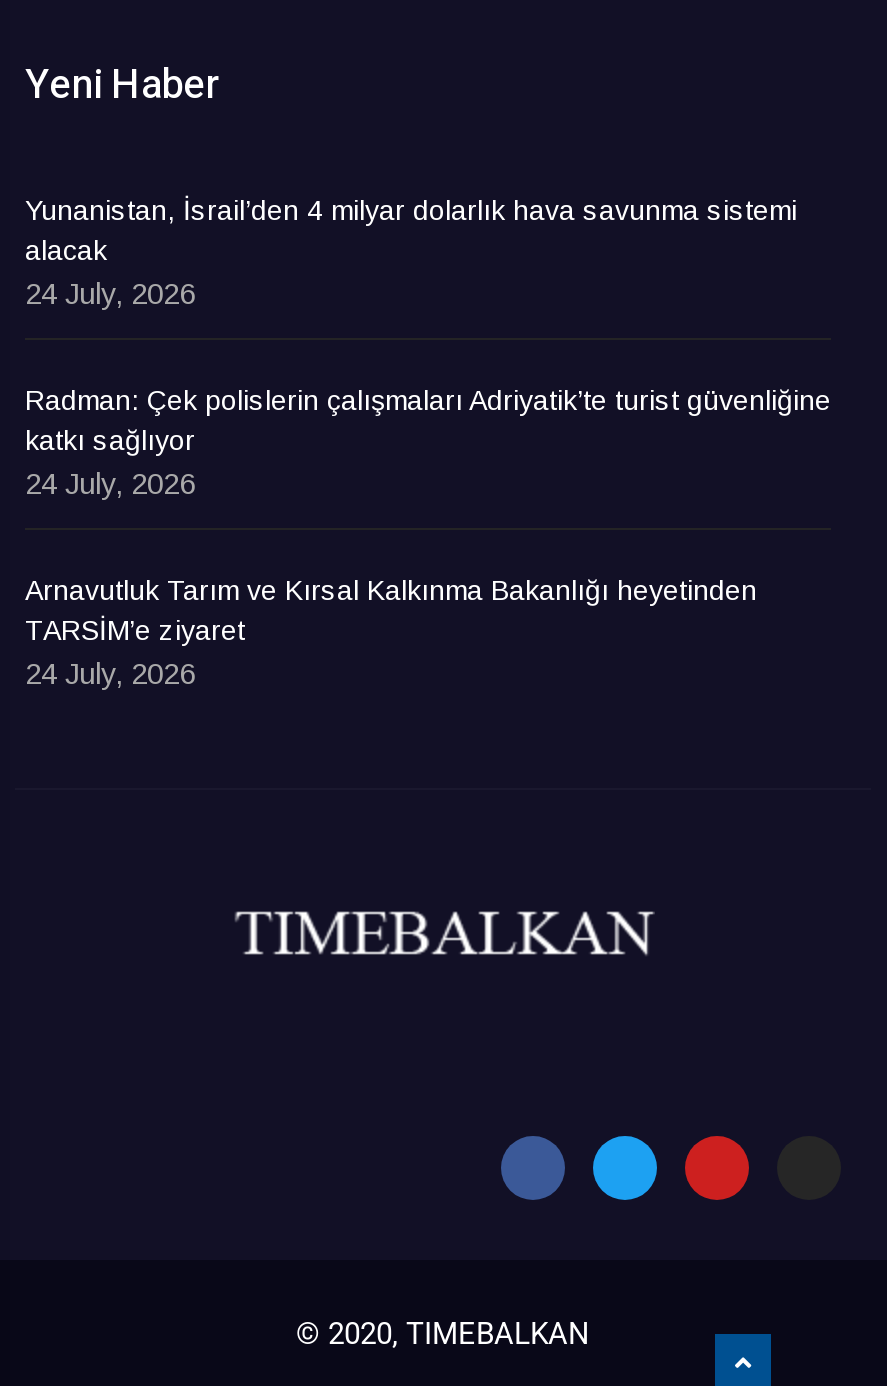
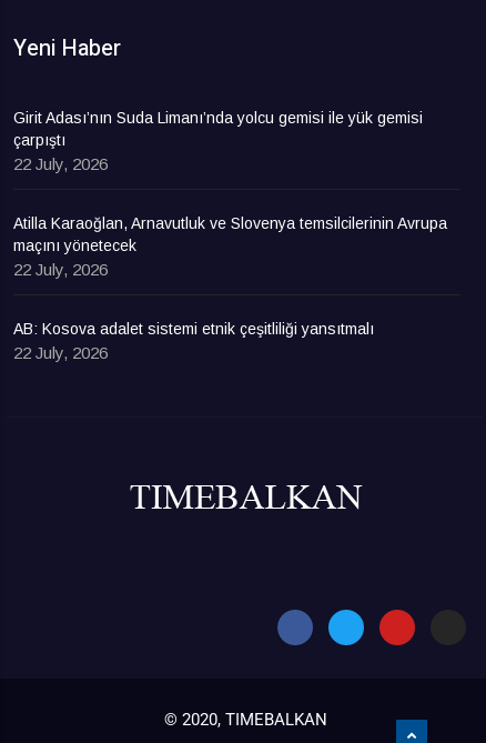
[25,194,797,310] Yunanistan, İsrail’den 4 milyar dolarlık hava savunma sistemi | alacak | 24 July, 2026 -> [13,109,423,173] Girit Adası’nın Suda Limanı’nda yolcu gemisi ile yük gemisi | çarpıştı | 22 July, 2026
[25,384,831,500] Radman: Çek polislerin çalışmaları Adriyatik’te turist güvenliğine | katkı sağlıyor | 24 July, 2026 -> [13,215,447,279] Atilla Karaoğlan, Arnavutluk ve Slovenya temsilcilerinin Avrupa | maçını yönetecek | 22 July, 2026
[25,574,757,690] Arnavutluk Tarım ve Kırsal Kalkınma Bakanlığı heyetinden | TARSİM’e ziyaret | 24 July, 2026 -> [13,320,374,362] AB: Kosova adalet sistemi etnik çeşitliliği yansıtmalı | 22 July, 2026

